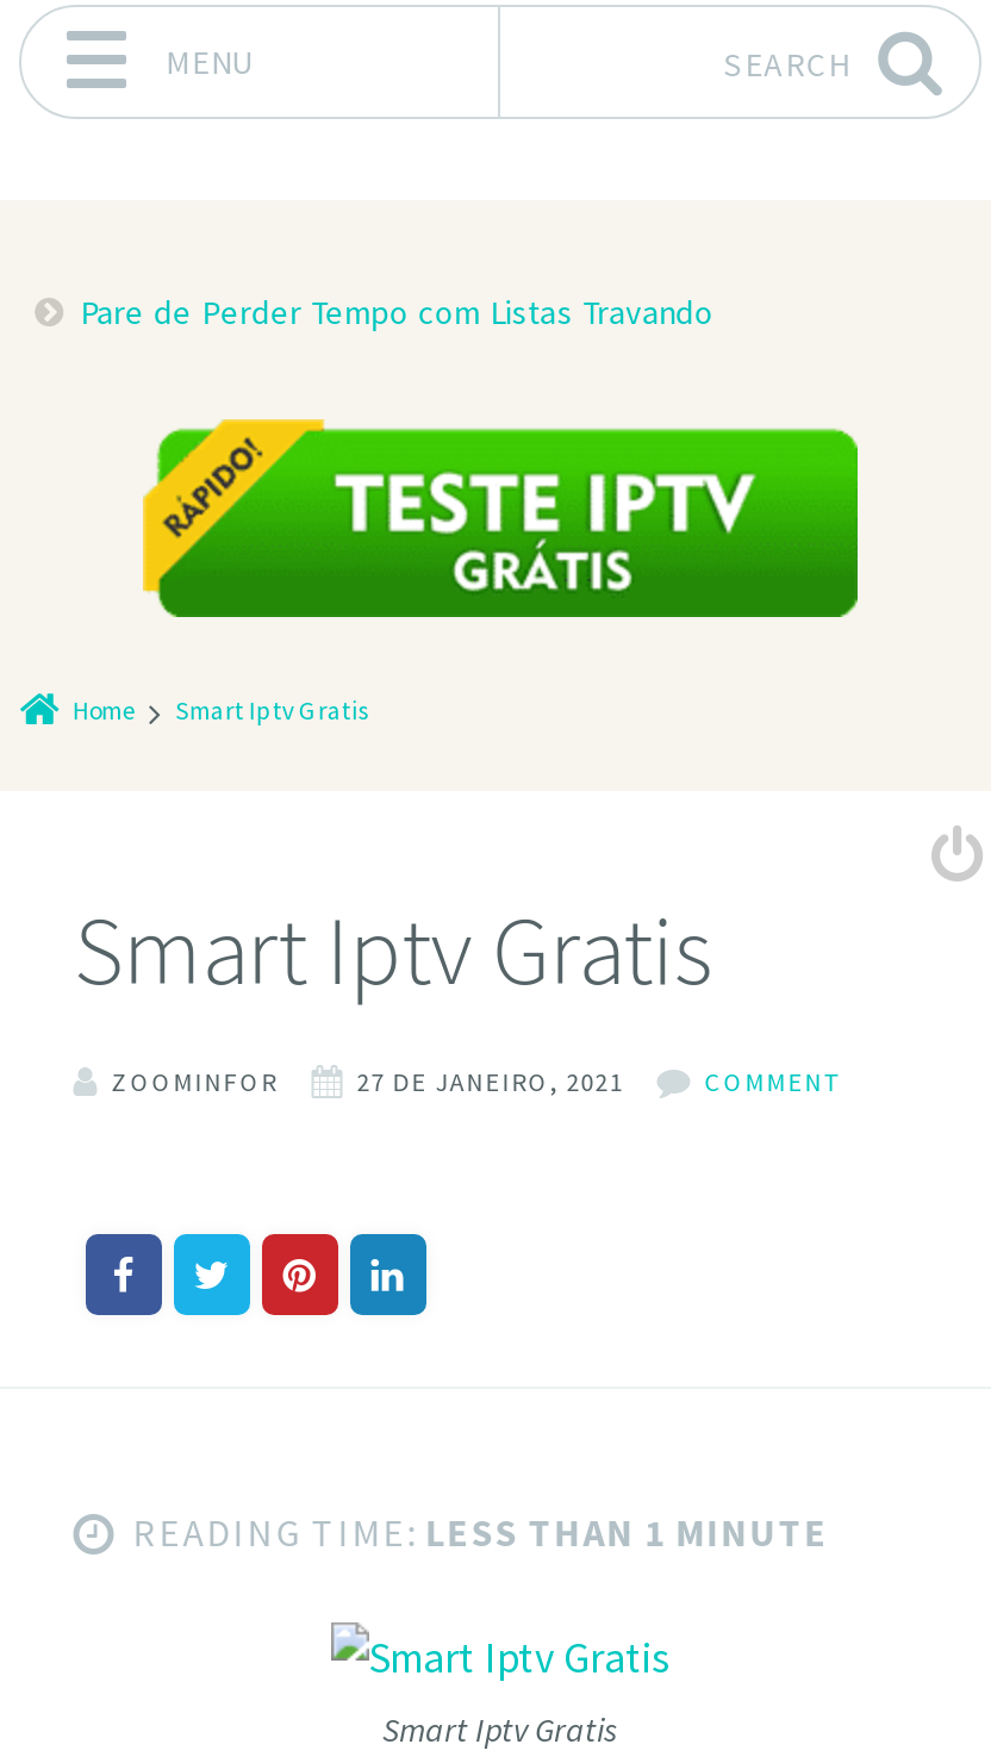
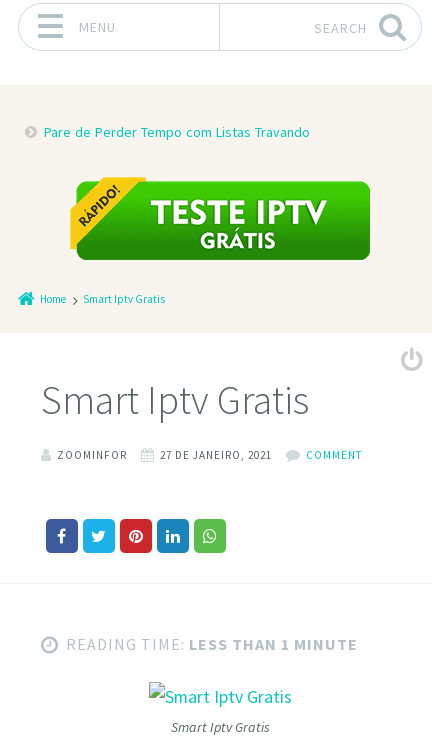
none -> [193,518,227,554] [image]

